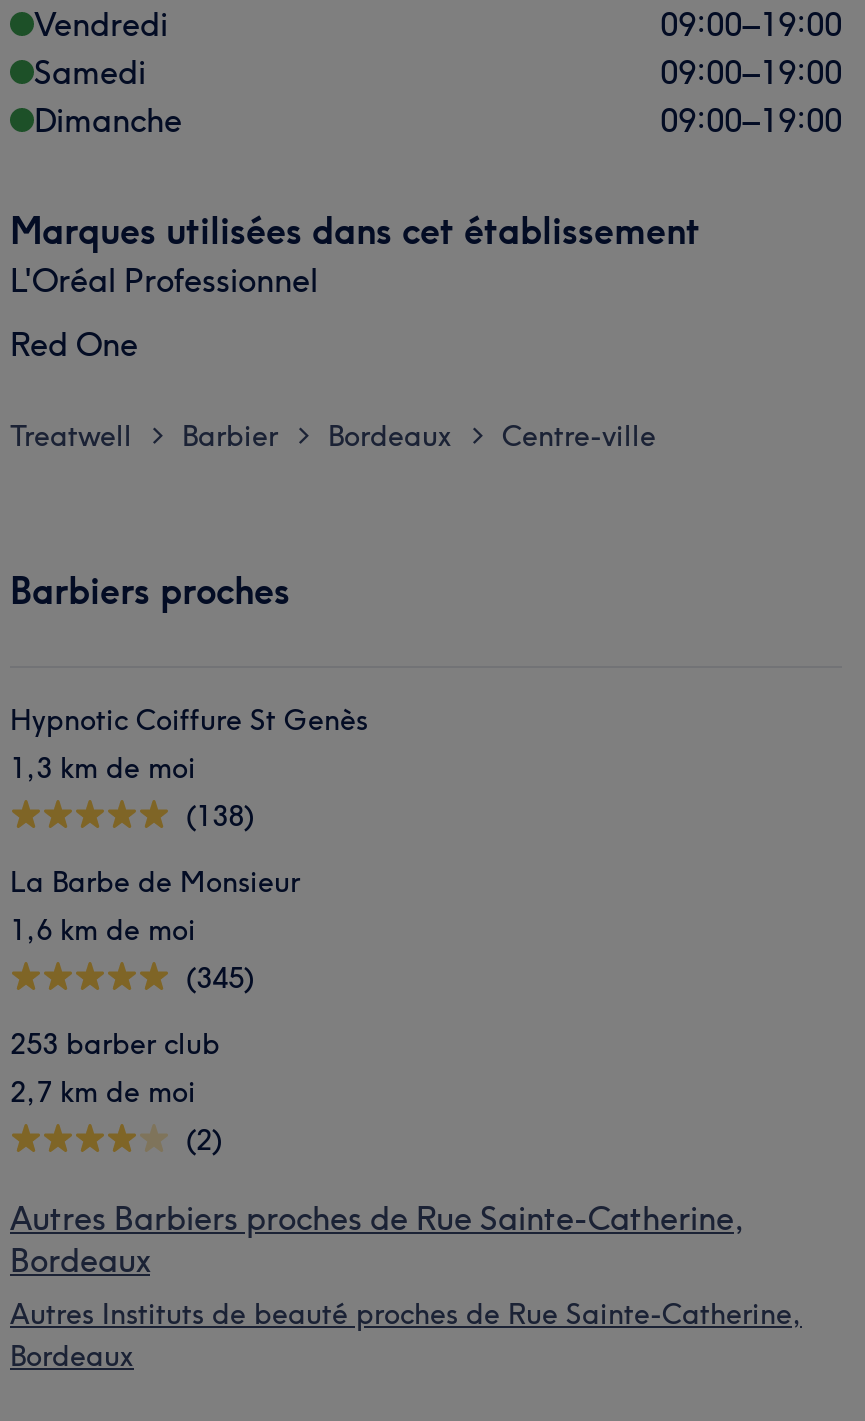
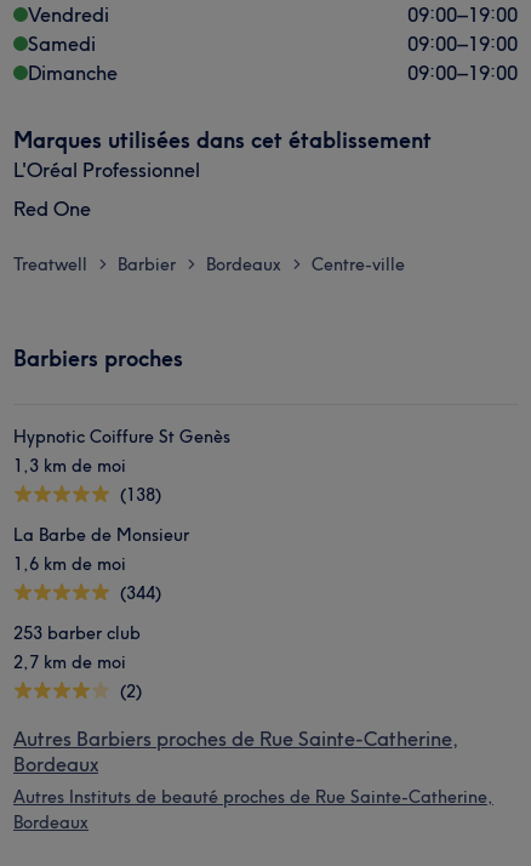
[186,960,254,996] (345) -> [120,582,161,604] (344)

